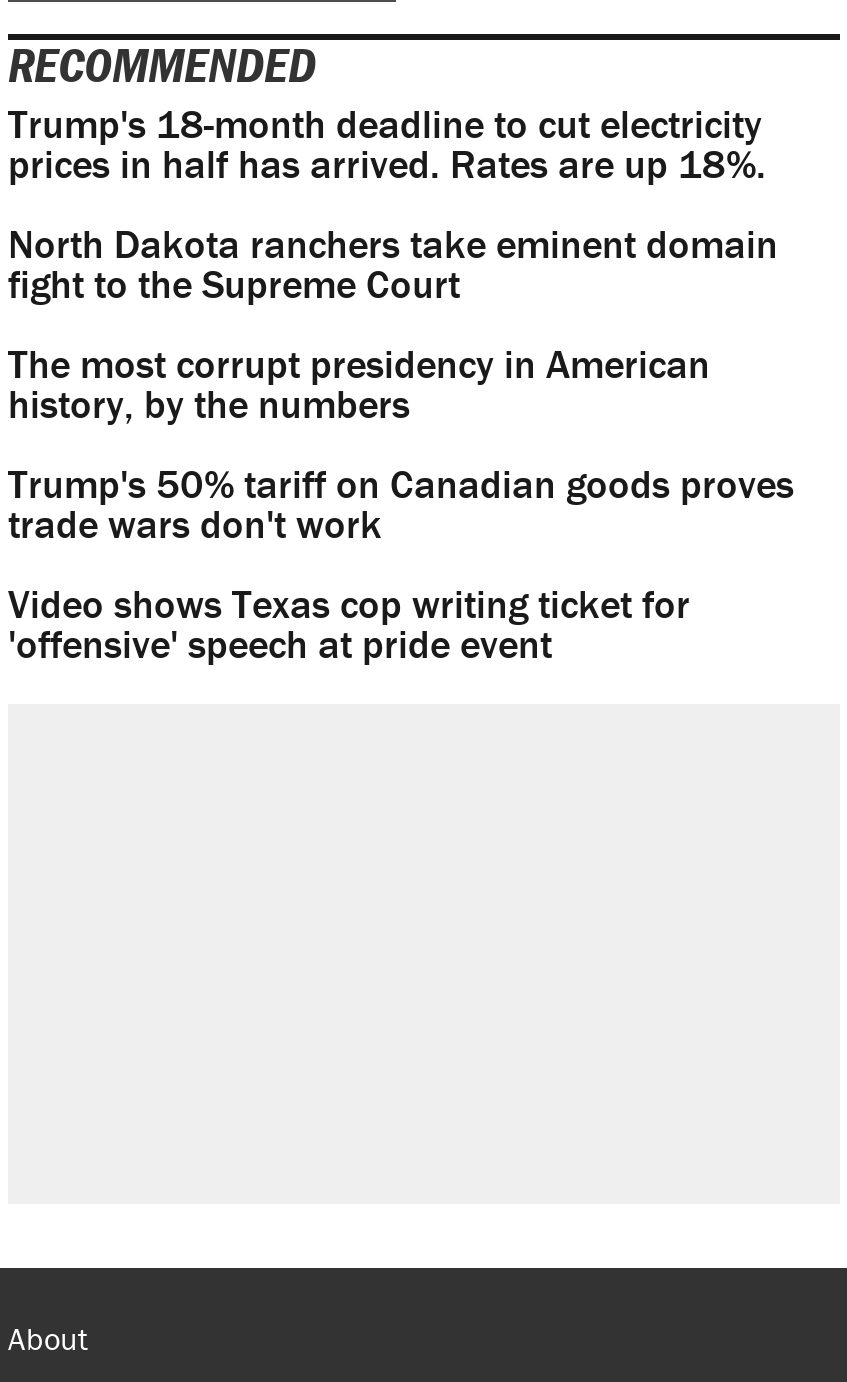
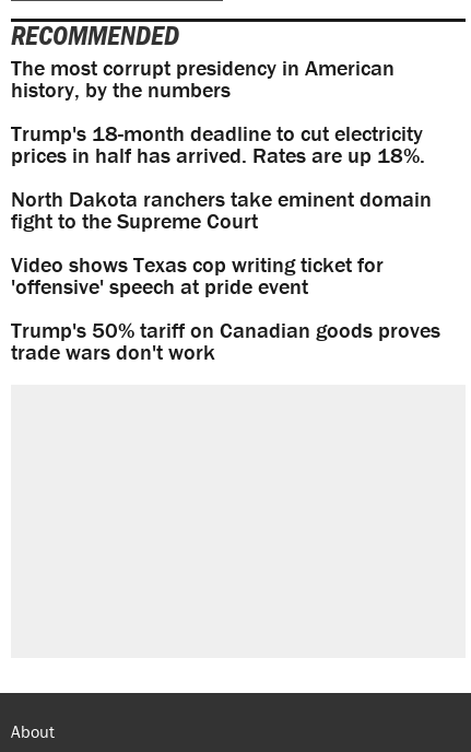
moved [8,98,778,308] -> [11,119,432,234]: Trump's 18-month deadline to cut electricity | prices in half has arrived. Rates are up 18%. | North Dakota ranchers take eminent domain | fight to the Supreme Court
moved [8,338,710,428] -> [11,54,395,103]: The most corrupt presidency in American | history, by the numbers
moved [8,458,794,548] -> [11,316,440,365]: Trump's 50% tariff on Canadian goods proves | trade wars don't work
moved [8,578,690,668] -> [11,250,384,300]: Video shows Texas cop writing ticket for | 'offensive' speech at pride event

